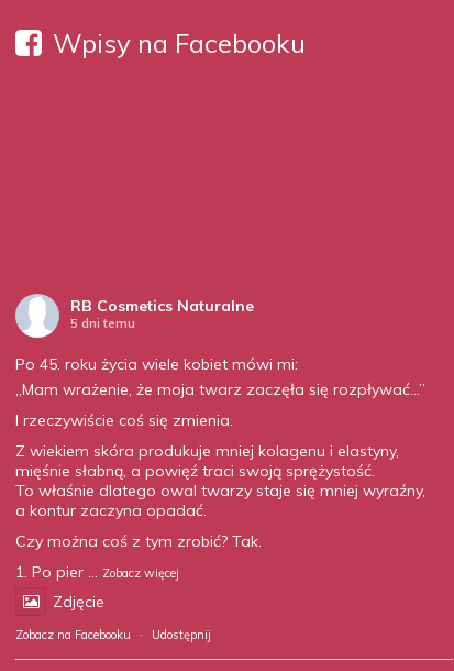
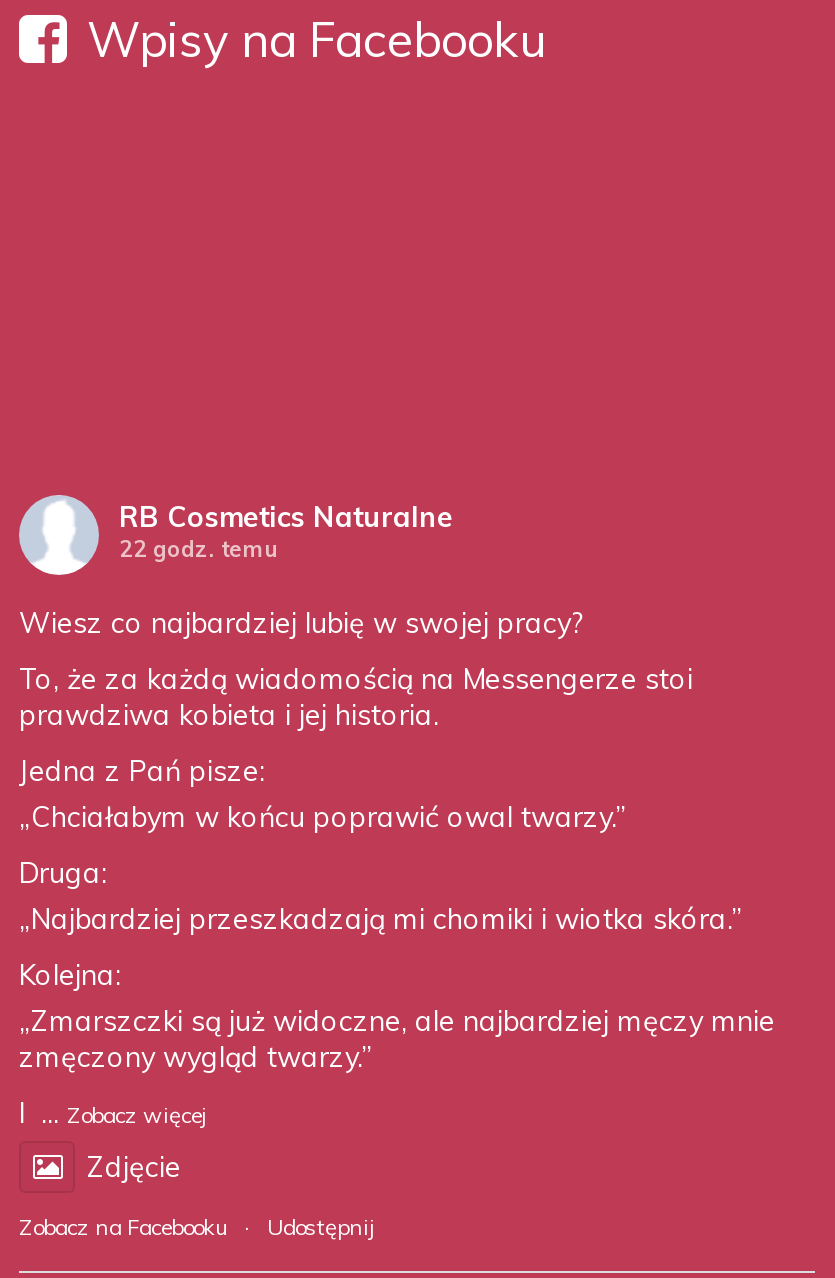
[15,316,425,582] 5 dni temu | Po 45. roku życia wiele kobiet mówi mi: | „Mam wrażenie, że moja twarz zaczęła się rozpływać…” | I rzeczywiście coś się zmienia. | Z wiekiem skóra produkuje mniej kolagenu i elastyny, | mięśnie słabną, a powięź traci swoją sprężystość. | To właśnie dlatego owal twarzy staje się mniej wyraźny, | a kontur zaczyna opadać. | Czy można coś z tym zrobić? Tak. | 1. Po pier ... Zobacz więcej -> [19,535,775,1131] 22 godz. temu | Wiesz co najbardziej lubię w swojej pracy? | To, że za każdą wiadomością na Messengerze stoi | prawdziwa kobieta i jej historia. | Jedna z Pań pisze: | „Chciałabym w końcu poprawić owal twarzy.” | Druga: | „Najbardziej przeszkadzają mi chomiki i wiotka skóra.” | Kolejna: | „Zmarszczki są już widoczne, ale najbardziej męczy mnie | zmęczony wygląd twarzy.” | I ... Zobacz więcej

